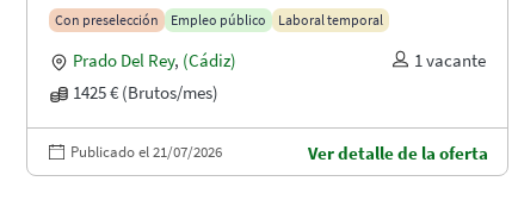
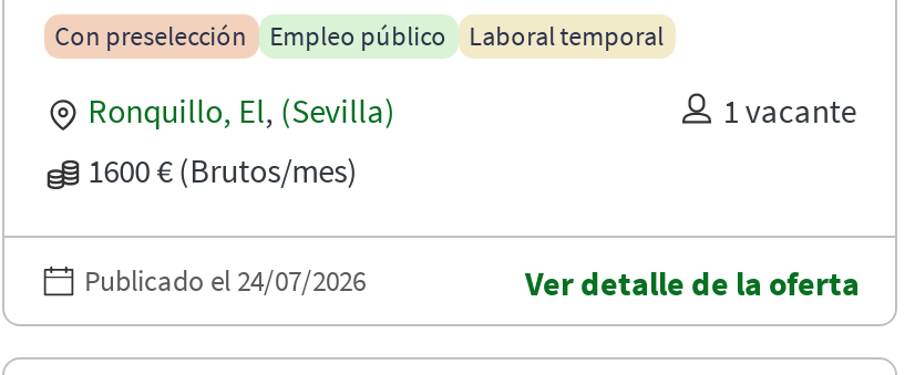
[72,49,236,72] Prado Del Rey, (Cádiz) -> [88,90,396,132] Ronquillo, El, (Sevilla)
[72,81,218,104] 1425 € (Brutos/mes) -> [88,150,358,192] 1600 € (Brutos/mes)
[70,142,222,162] Publicado el 21/07/2026 -> [84,263,366,300] Publicado el 24/07/2026

